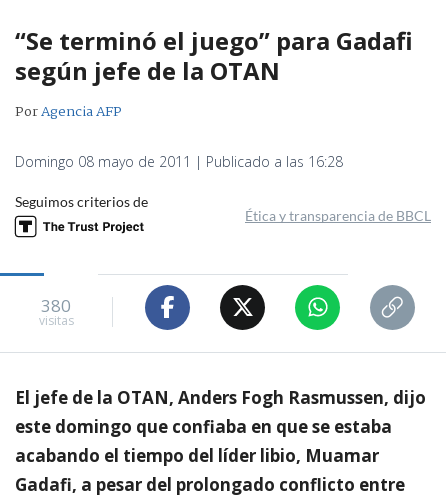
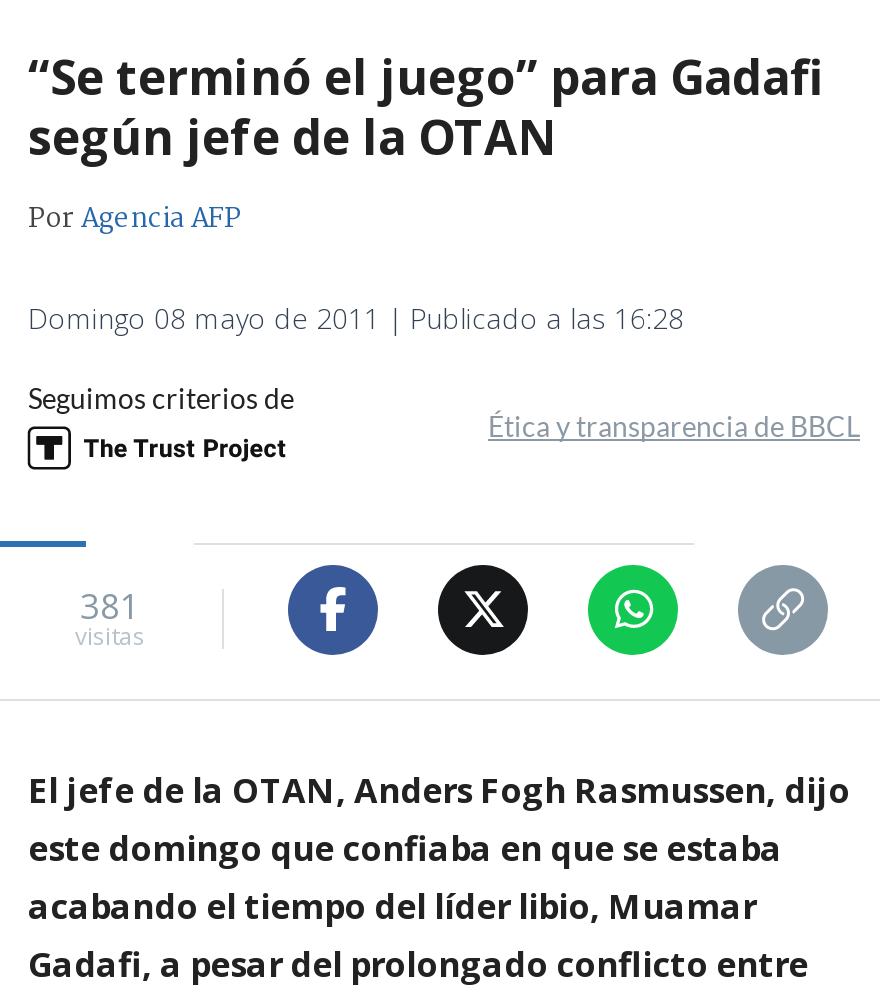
[41,294,71,317] 380 -> [80,584,140,630] 381

